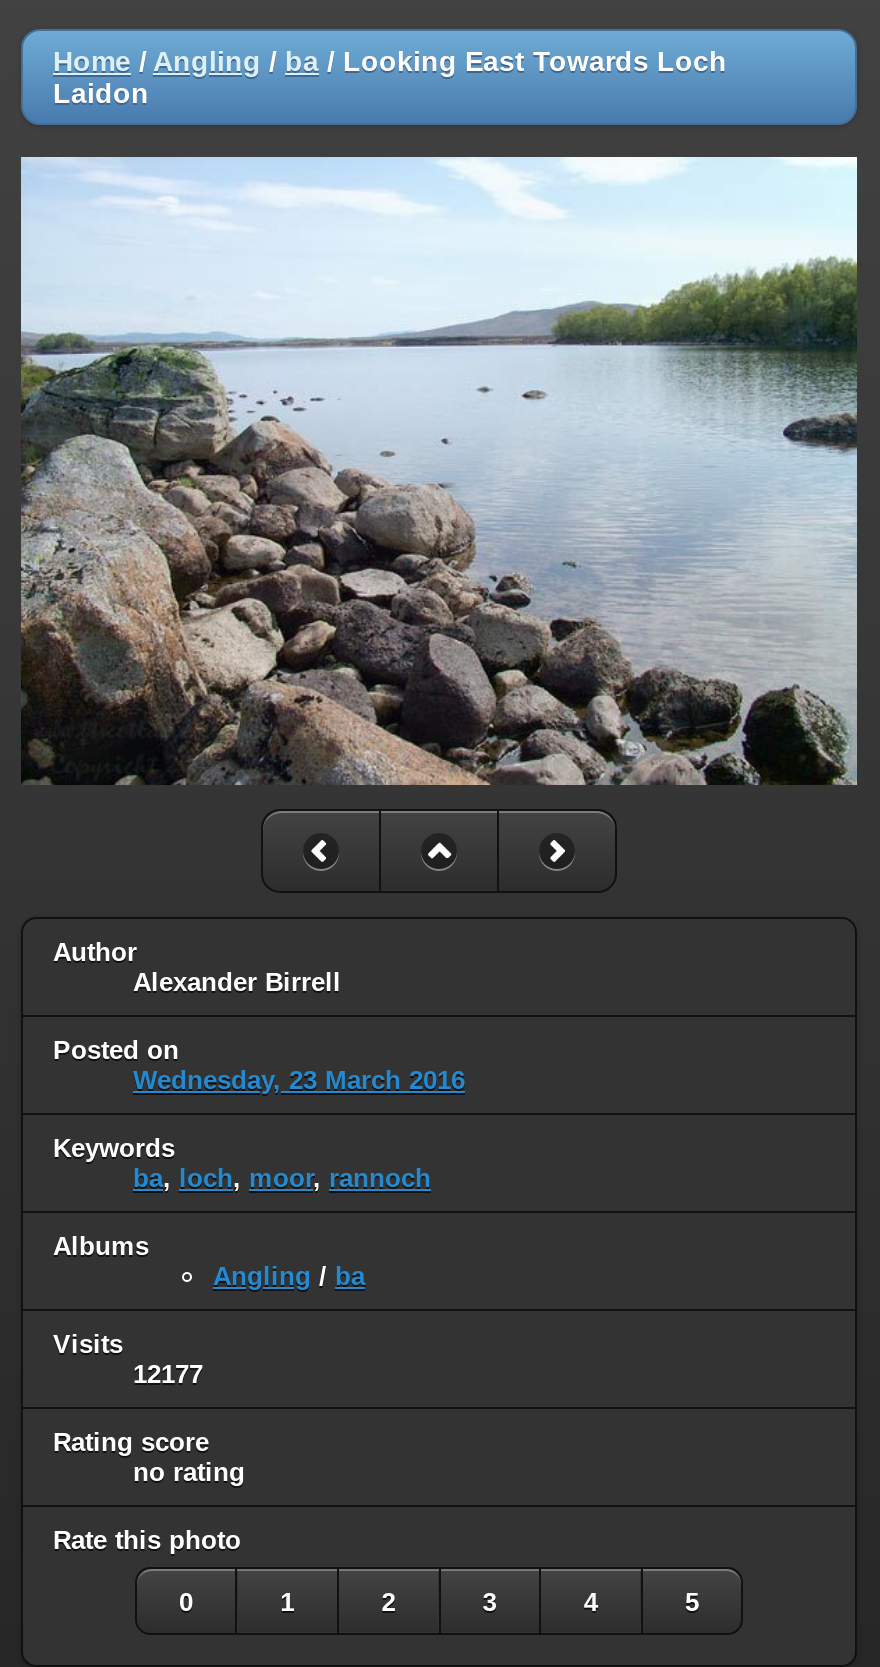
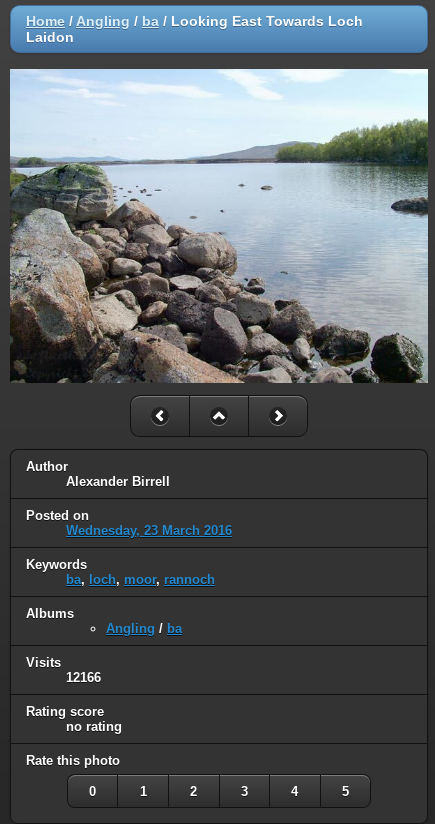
[133,1359,203,1389] 12177 -> [66,670,101,685] 12166

